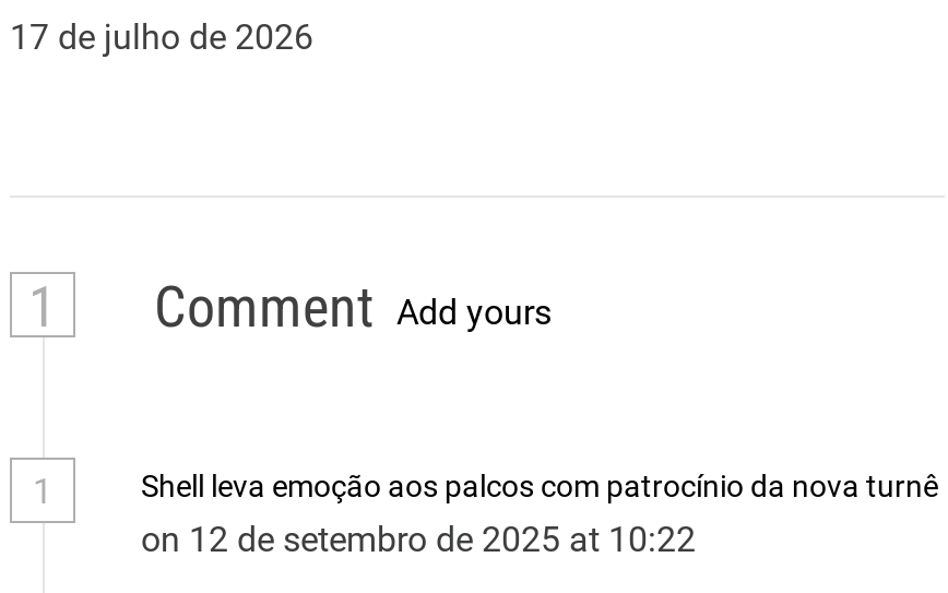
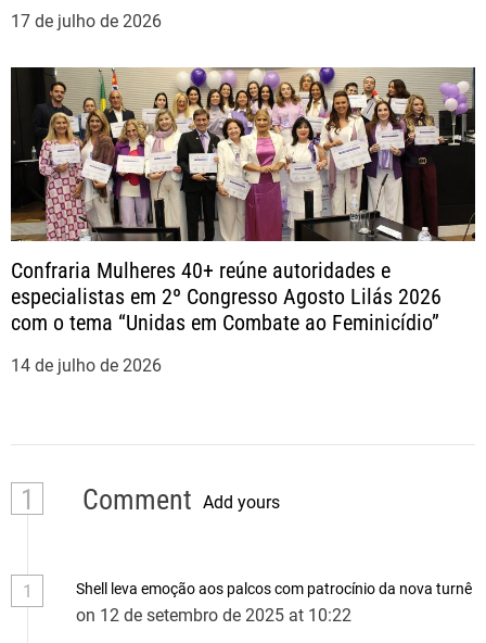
none -> [10,66,476,376] [image] | Confraria Mulheres 40+ reúne autoridades e | especialistas em 2º Congresso Agosto Lilás 2026 | com o tema “Unidas em Combate ao Feminicídio” | 14 de julho de 2026

